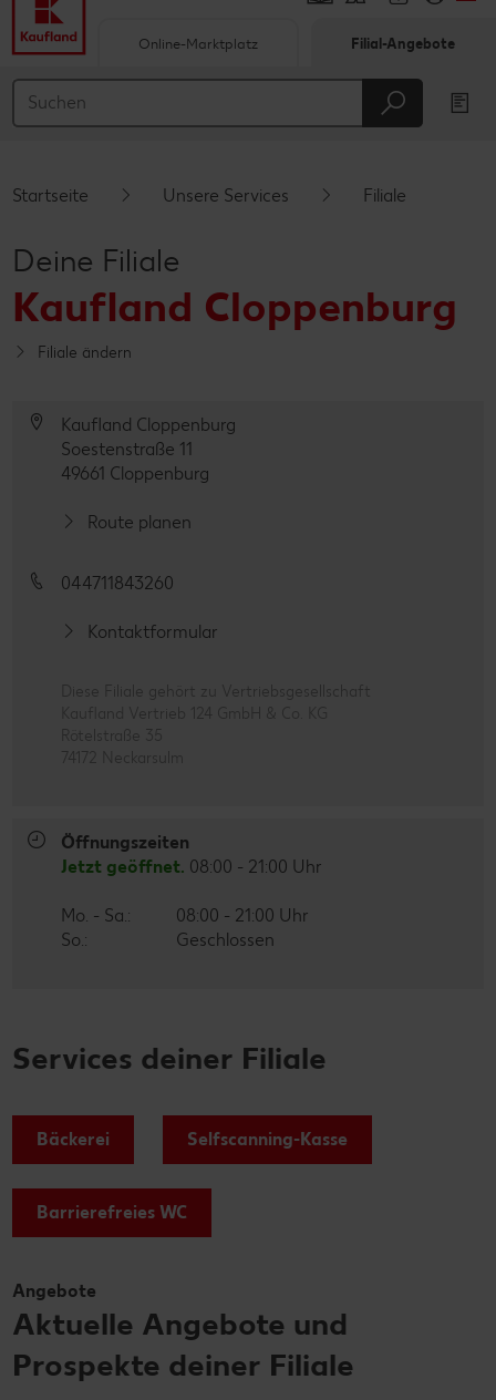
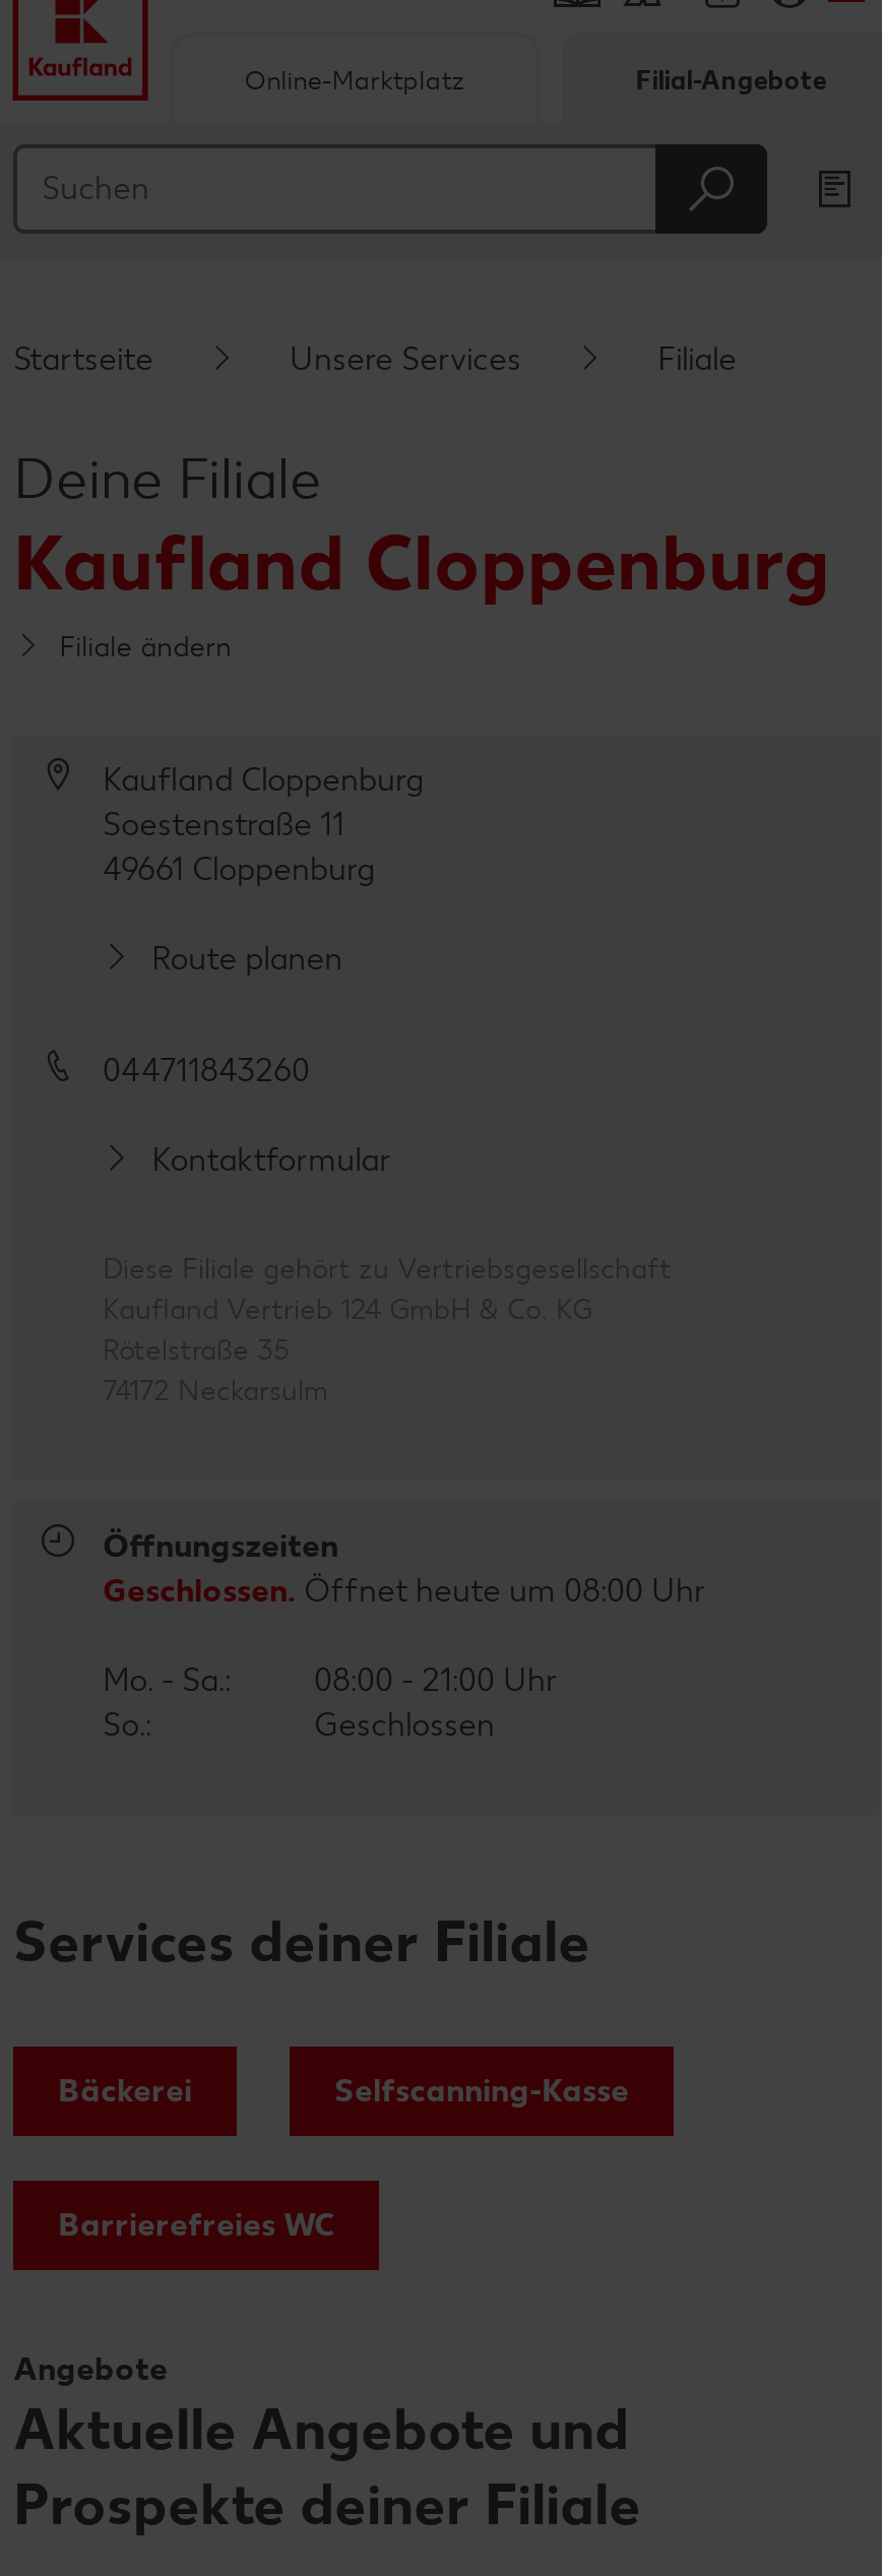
[61,856,322,877] Jetzt geöffnet. 08:00 - 21:00 Uhr -> [103,1570,706,1609] Geschlossen. Öffnet heute um 08:00 Uhr

